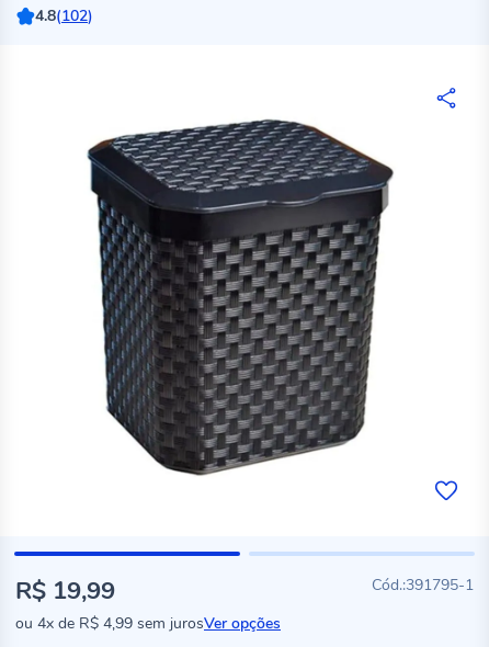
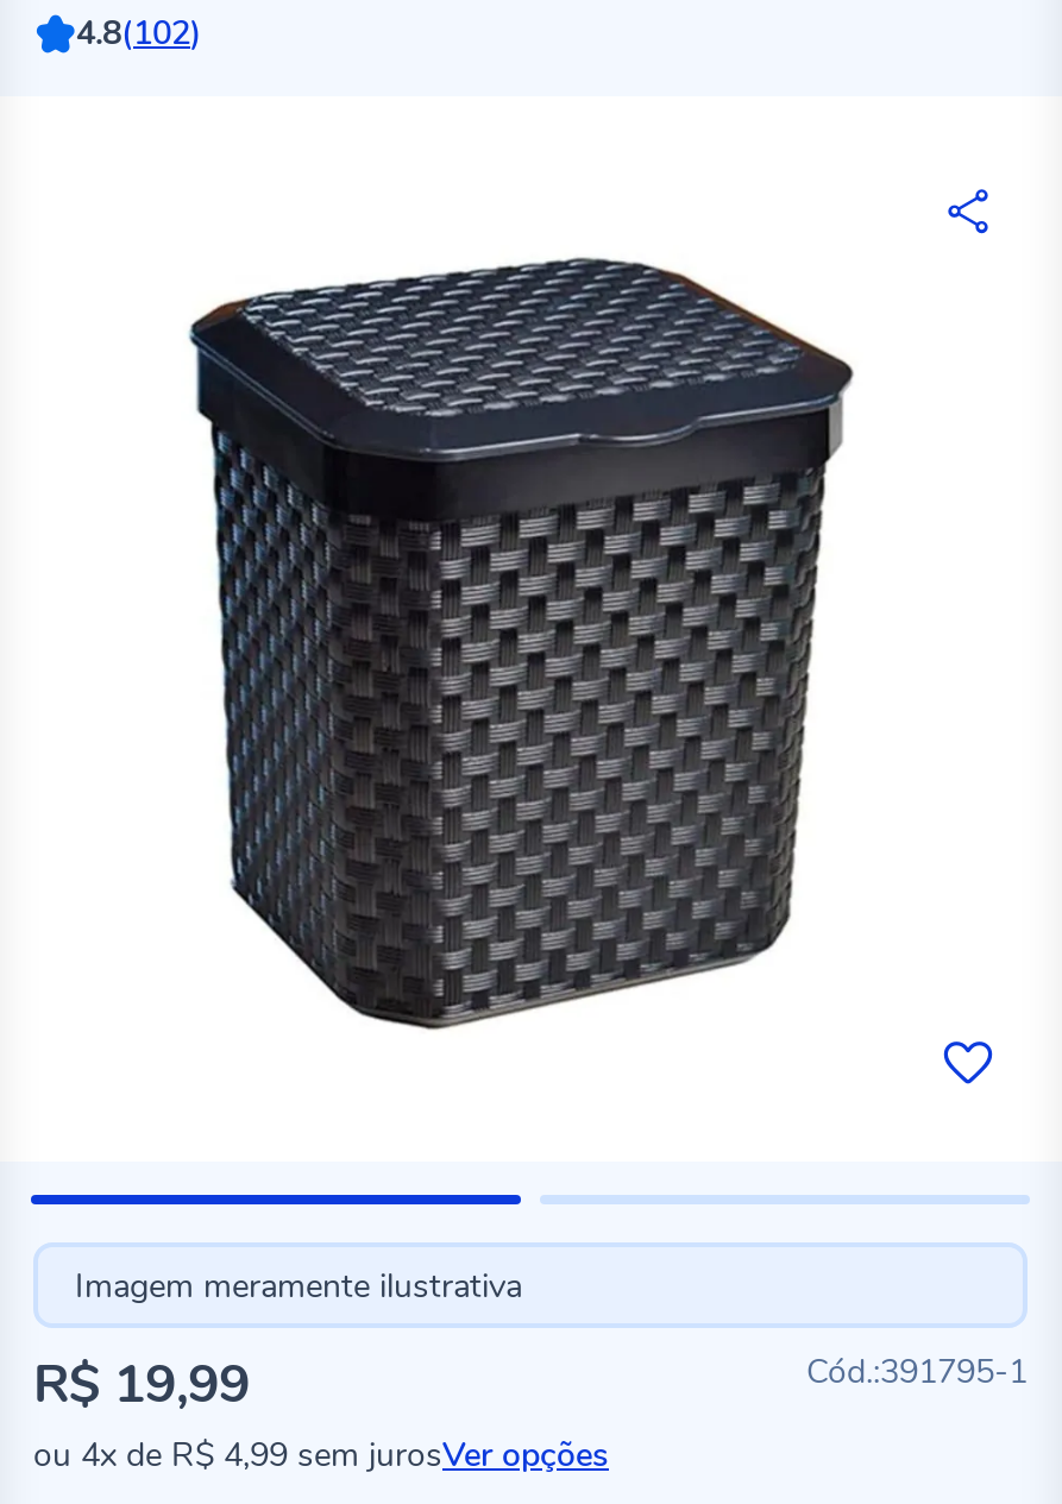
none -> [75,1263,522,1308] Imagem meramente ilustrativa

